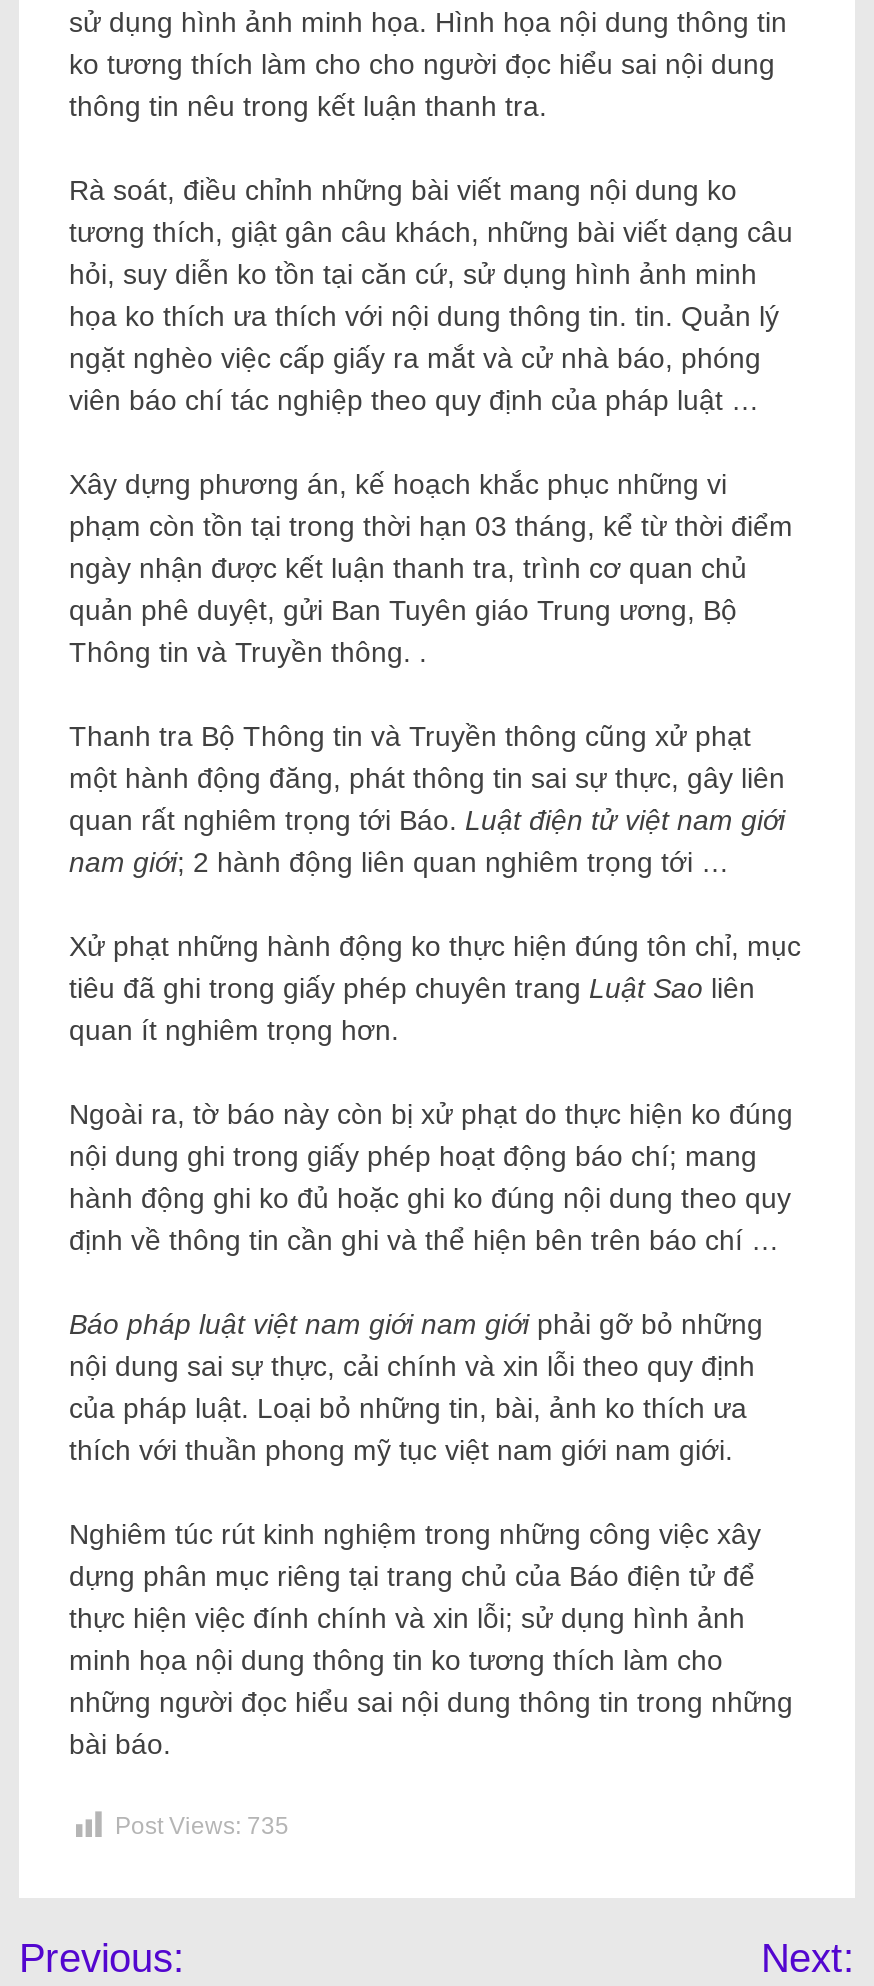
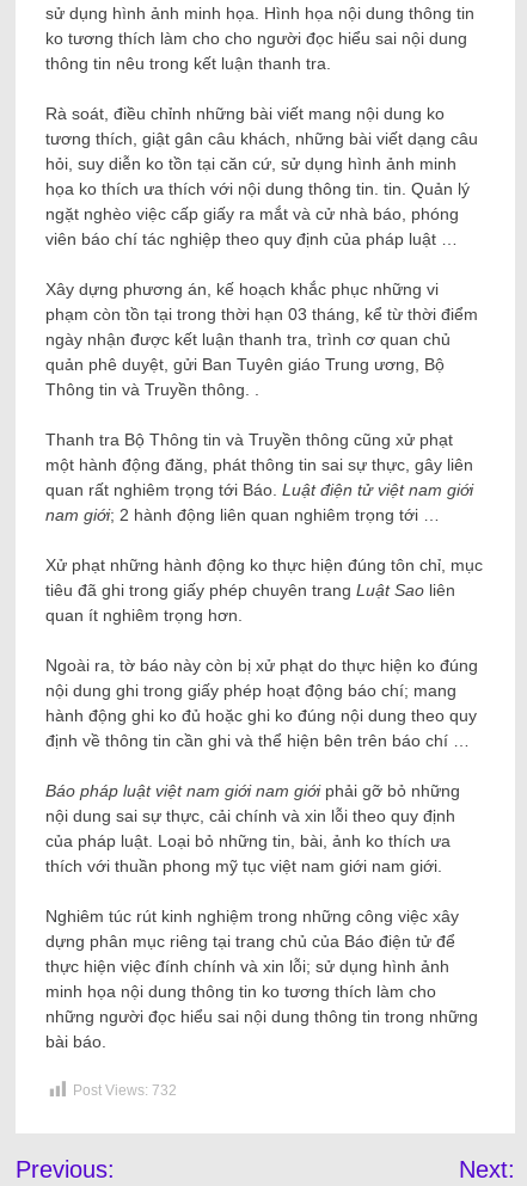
[115,1811,289,1839] Post Views: 735 -> [73,1082,177,1098] Post Views: 732

